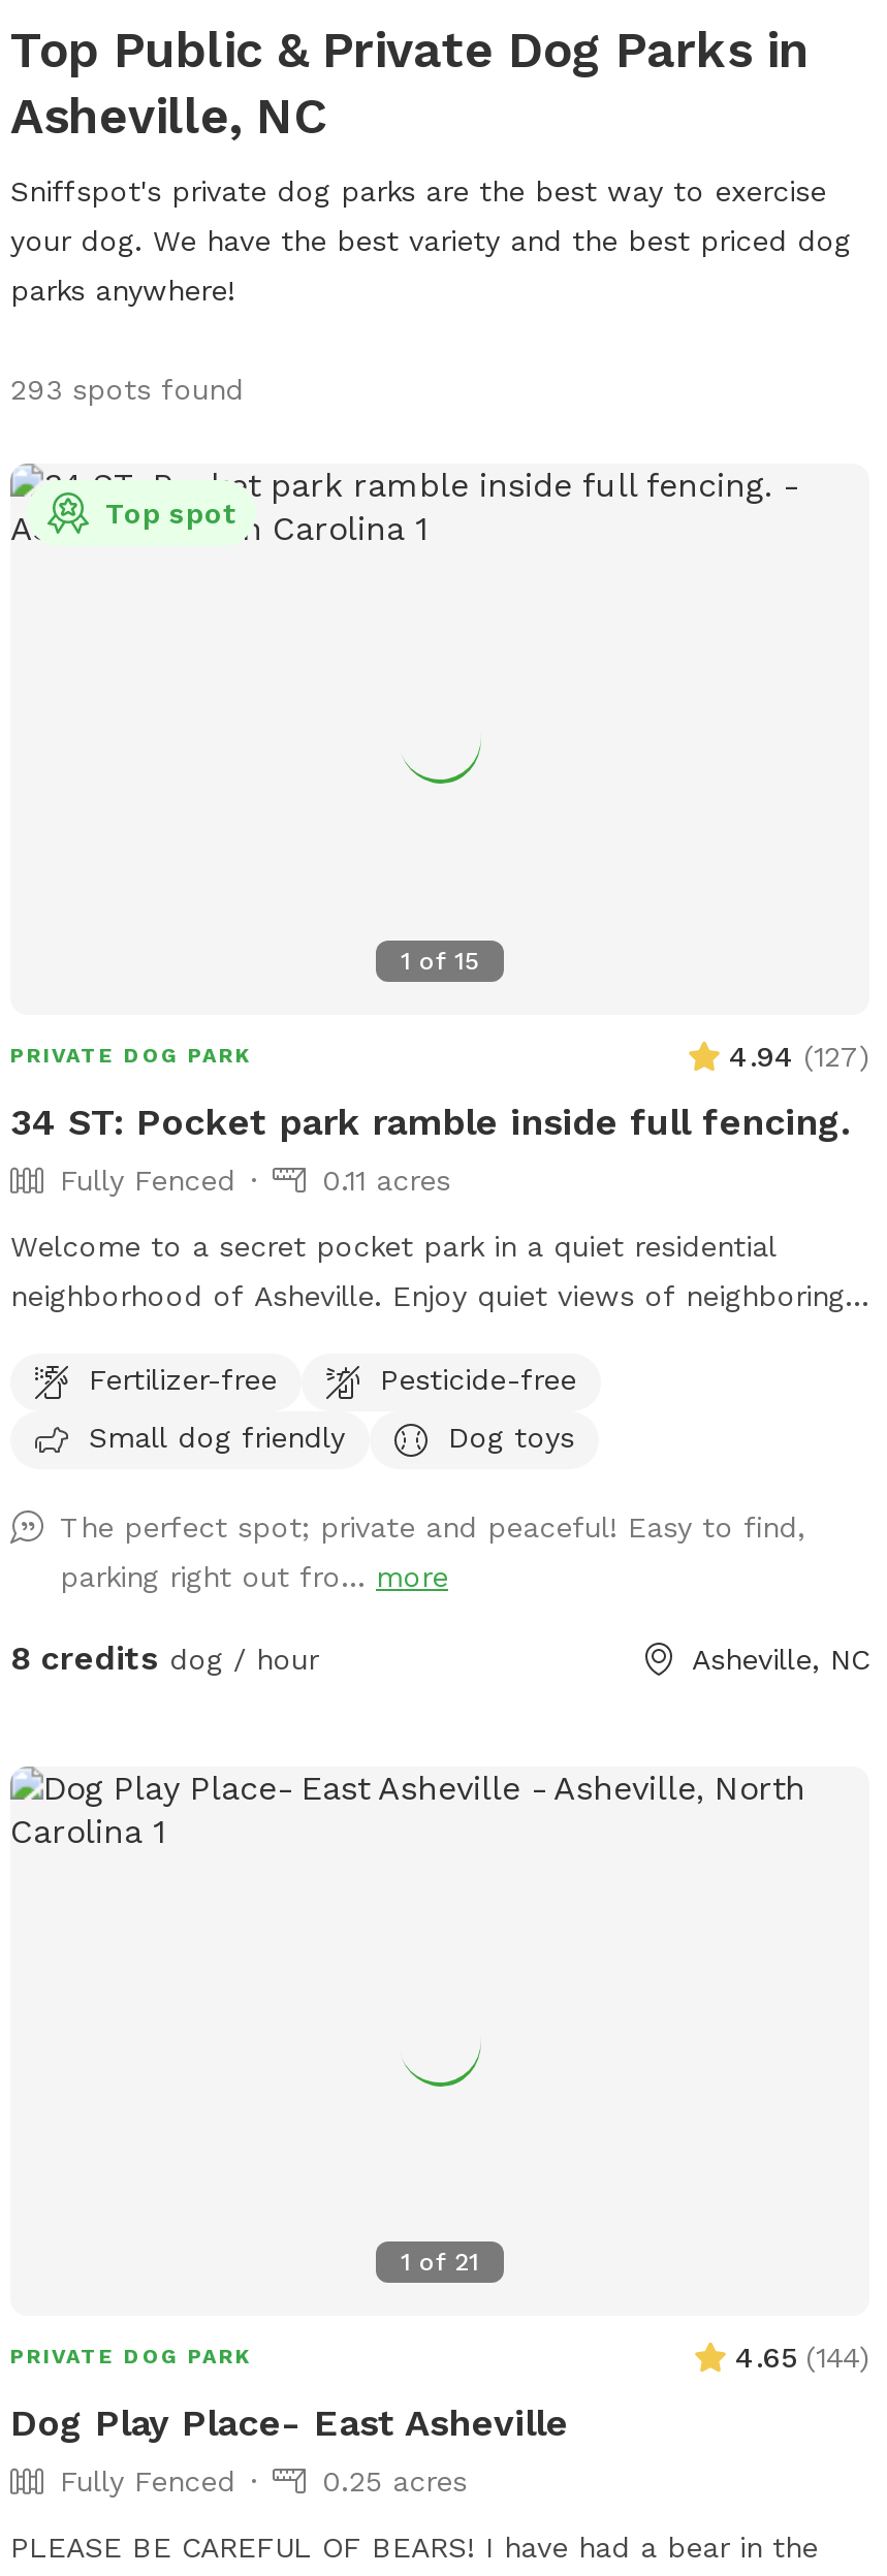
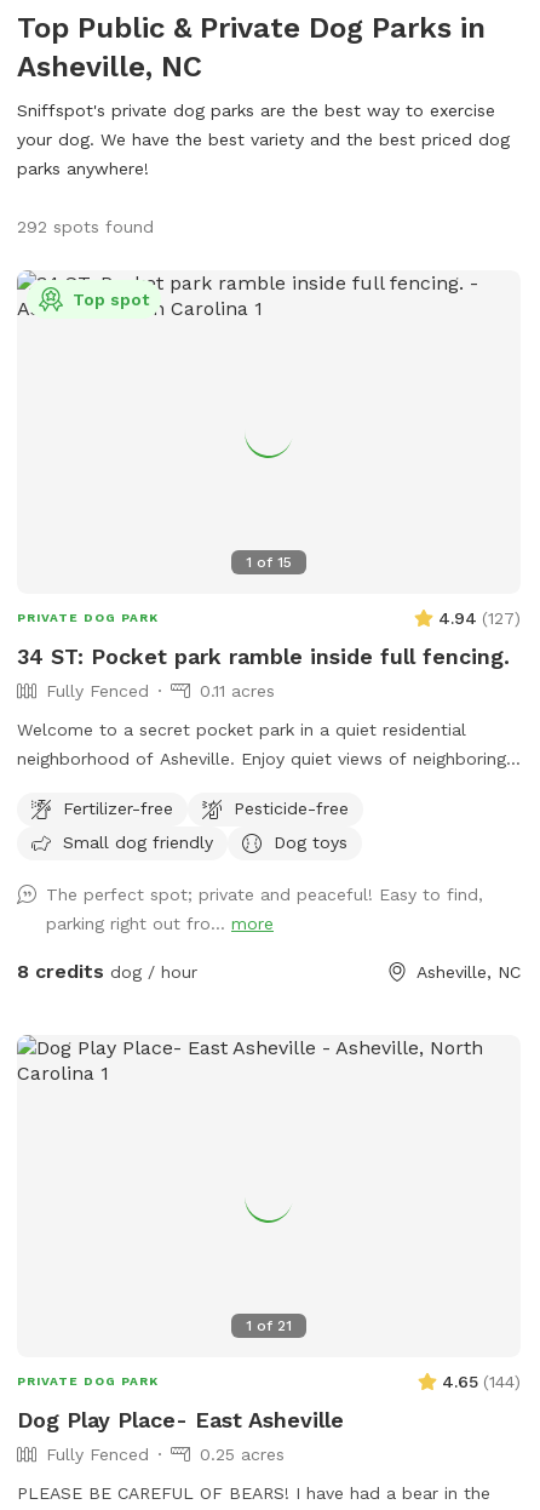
[10,373,244,406] 293 spots found -> [17,217,154,236] 292 spots found

